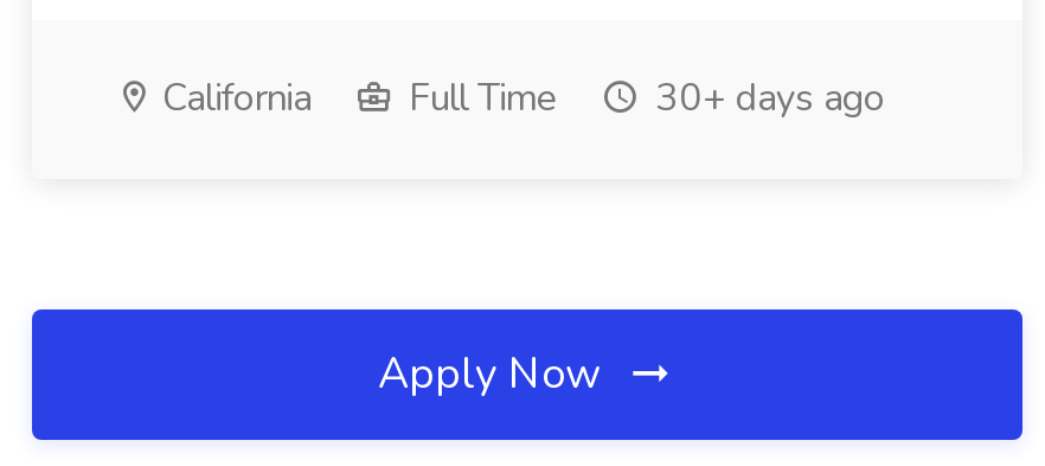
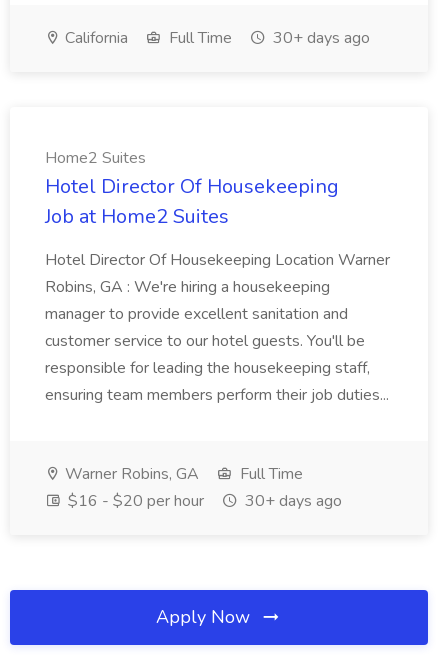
none -> [45,147,393,406] Home2 Suites | Hotel Director Of Housekeeping | Job at Home2 Suites | Hotel Director Of Housekeeping Location Warner | Robins, GA : We're hiring a housekeeping | manager to provide excellent sanitation and | customer service to our hotel guests. You'll be | responsible for leading the housekeeping staff, | ensuring team members perform their job duties...
none -> [61,463,342,512] Warner Robins, GA | Full Time | $16 - $20 per hour | 30+ days ago

